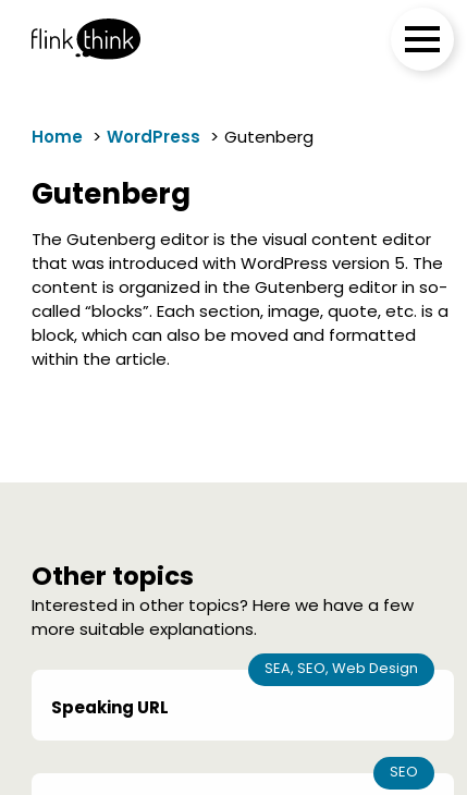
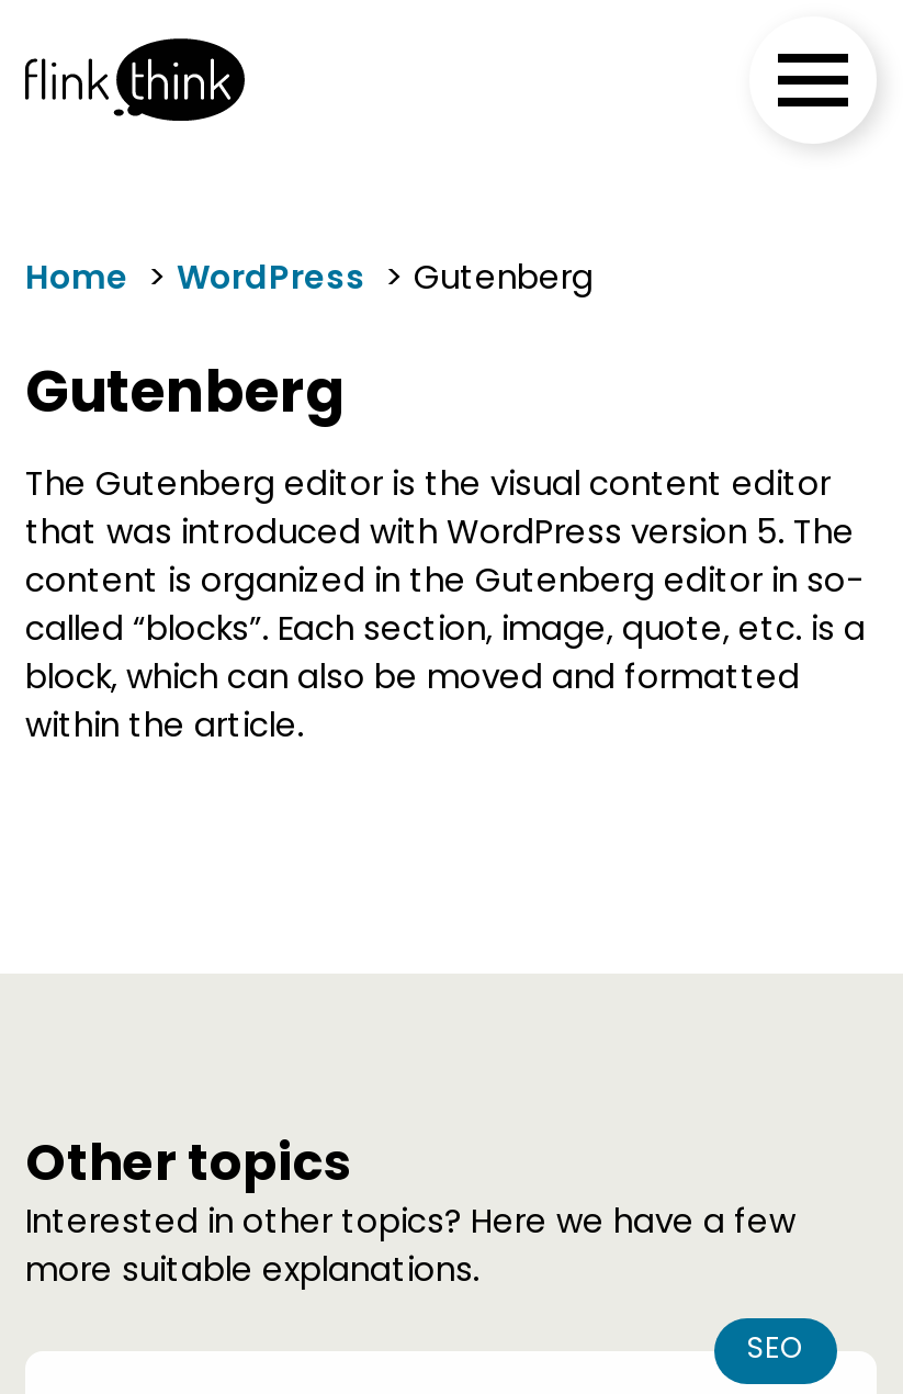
[51,658,418,723] SEA, SEO, Web Design | Speaking URL -> none

